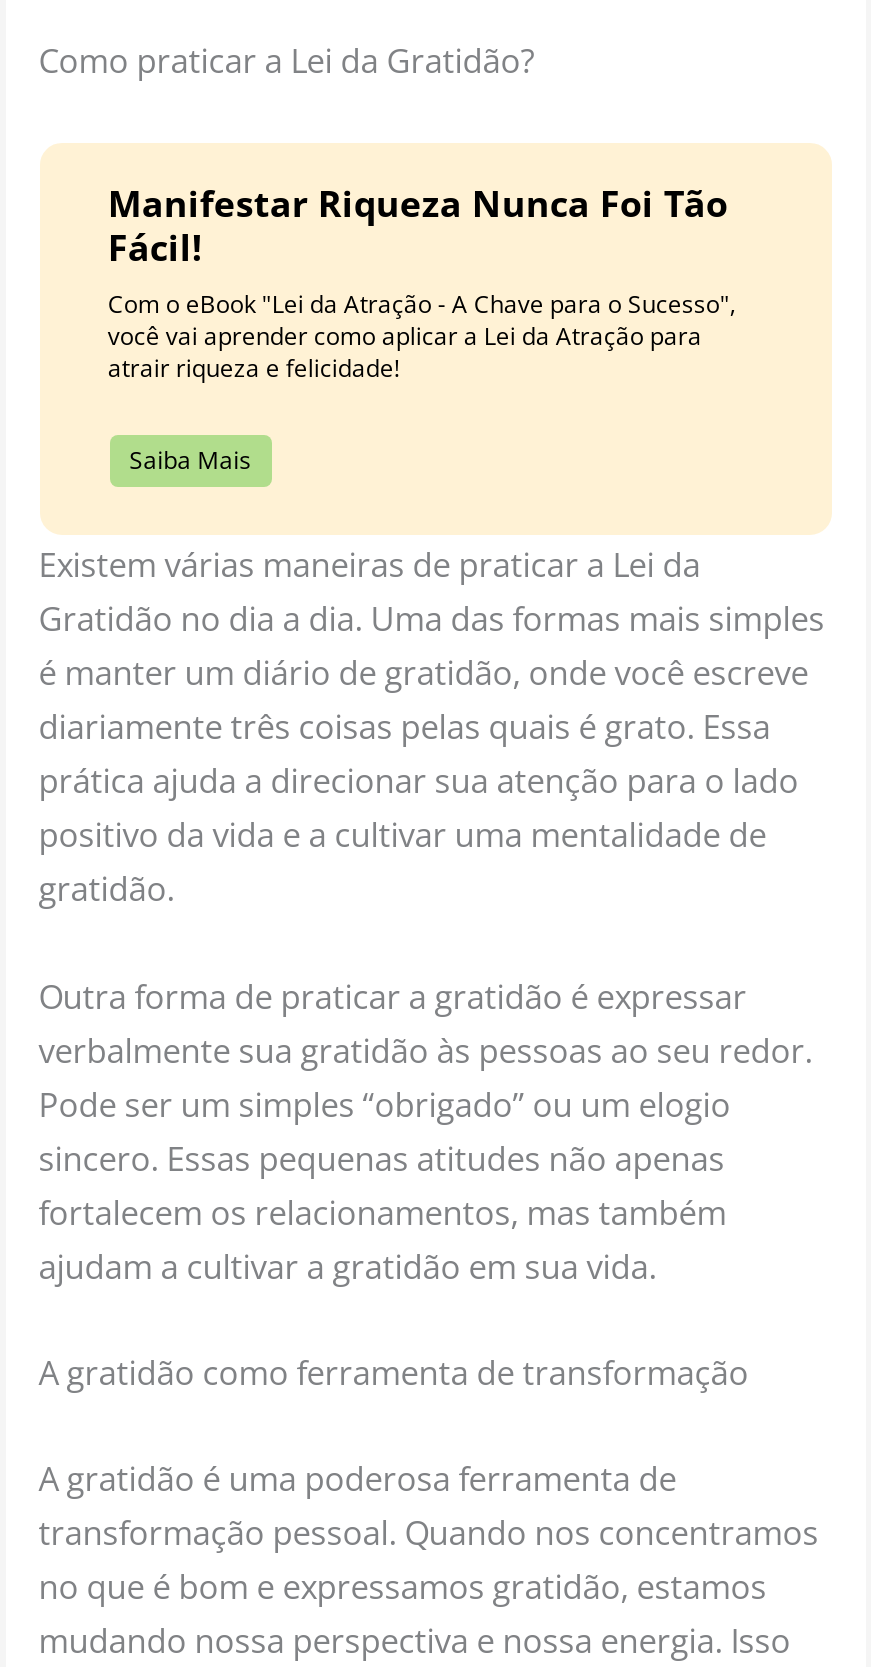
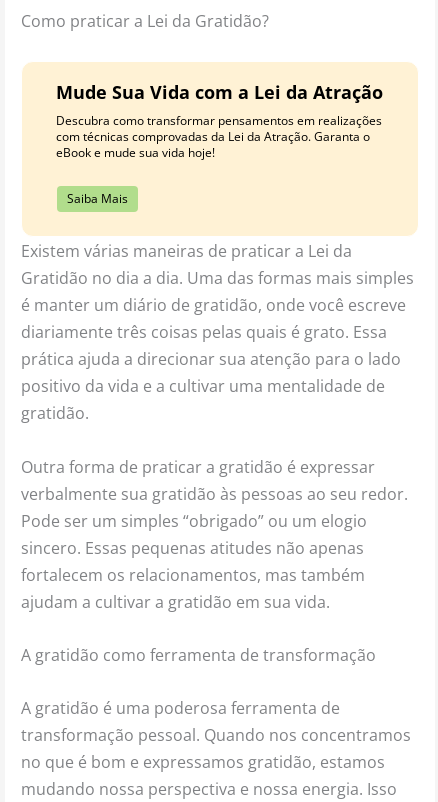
[108,179,736,385] Manifestar Riqueza Nunca Foi Tão | Fácil! | Com o eBook "Lei da Atração - A Chave para o Sucesso", | você vai aprender como aplicar a Lei da Atração para | atrair riqueza e felicidade! -> [56,80,383,161] Mude Sua Vida com a Lei da Atração | Descubra como transformar pensamentos em realizações | com técnicas comprovadas da Lei da Atração. Garanta o | eBook e mude sua vida hoje!

